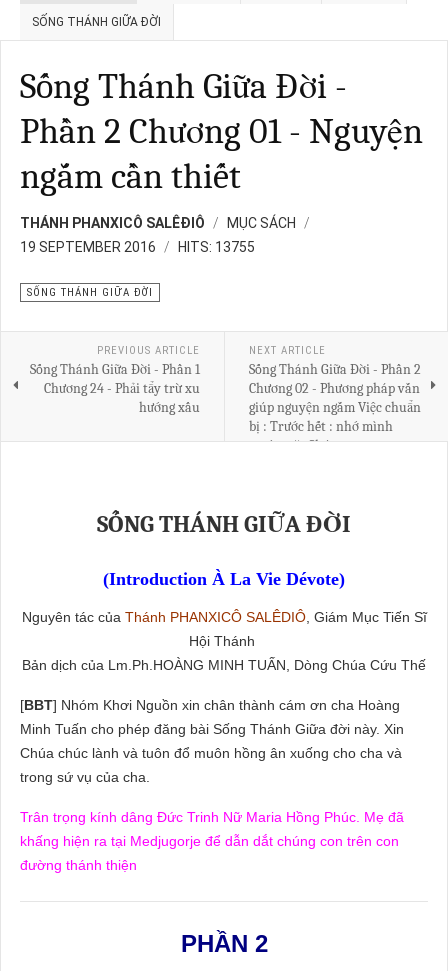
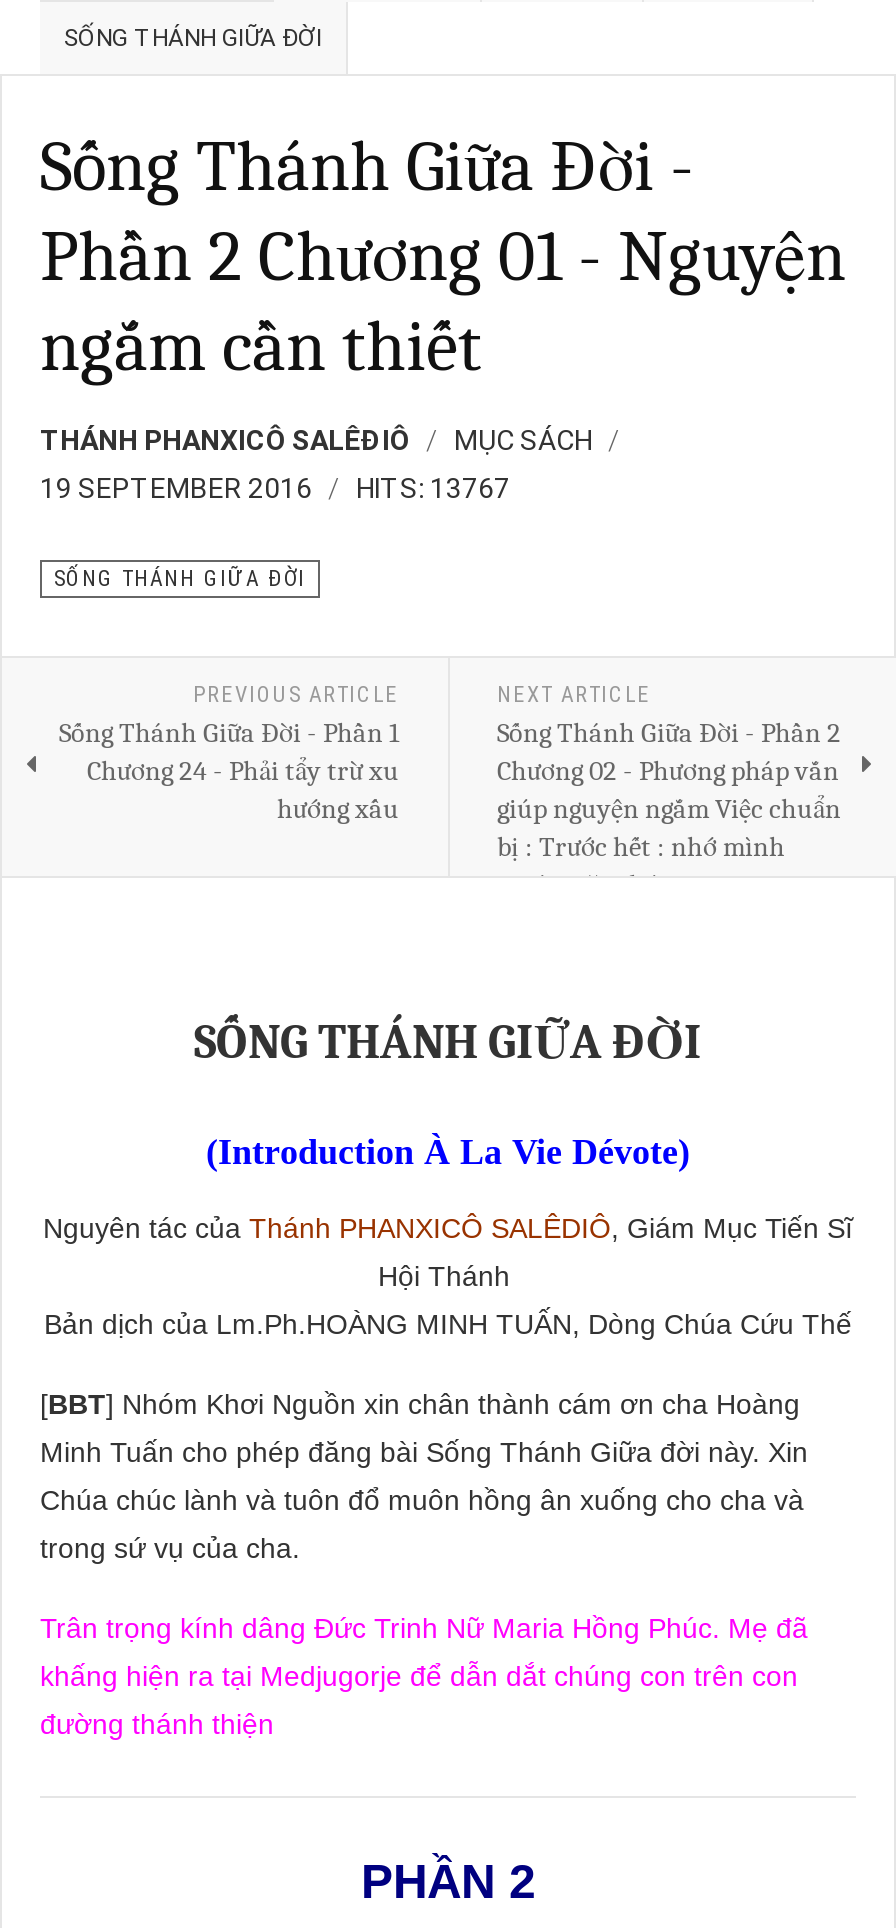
[20,239,255,255] 19 SEPTEMBER 2016 HITS: 13755 -> [40,472,510,504] 19 SEPTEMBER 2016 HITS: 13767

